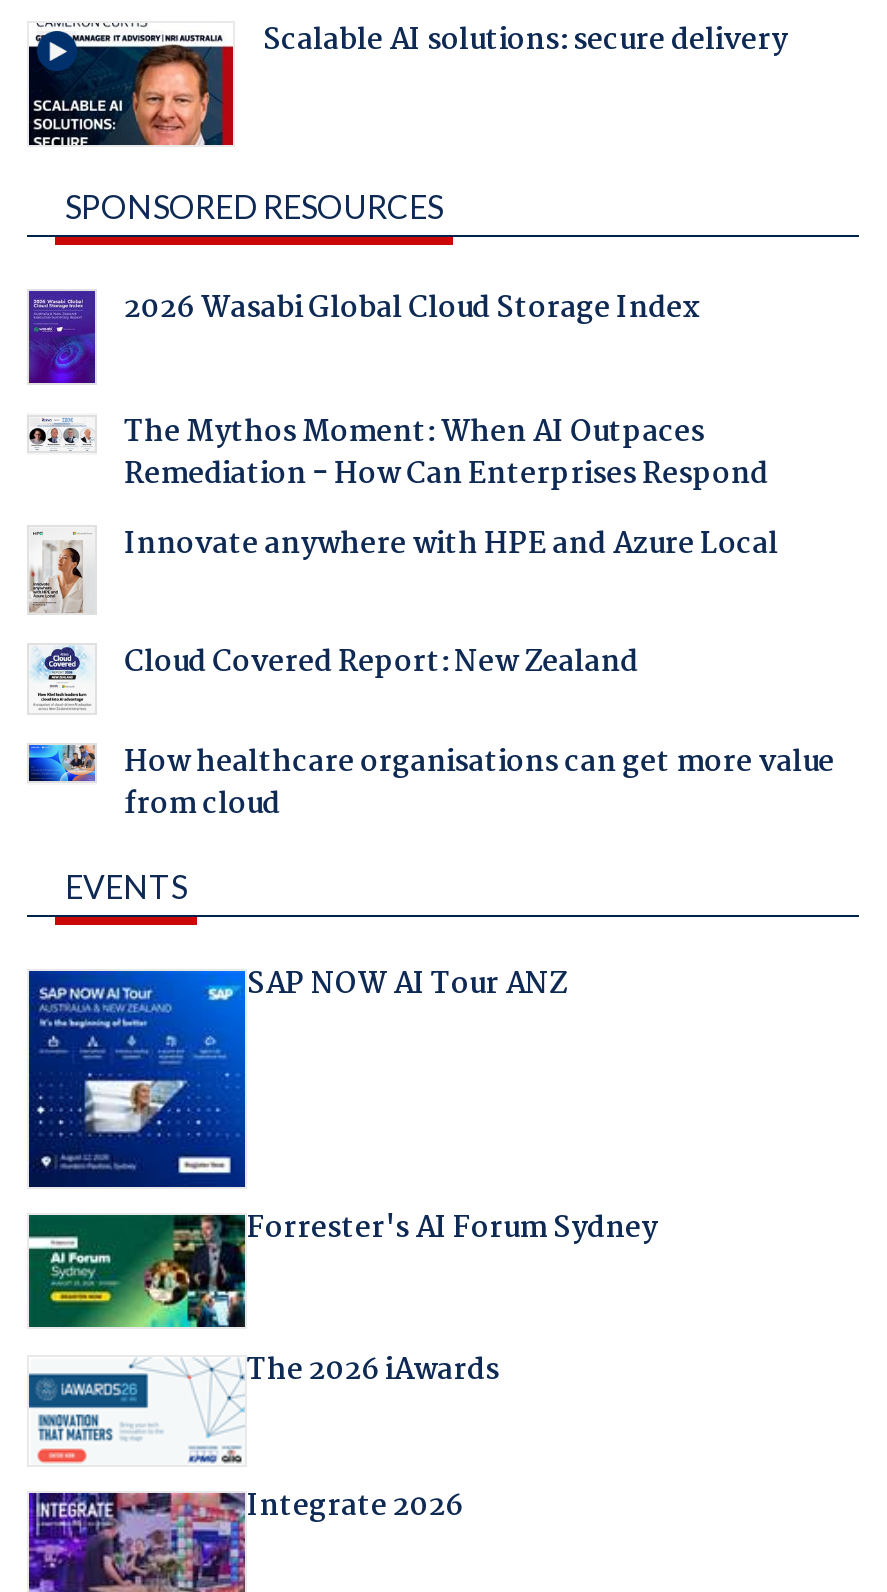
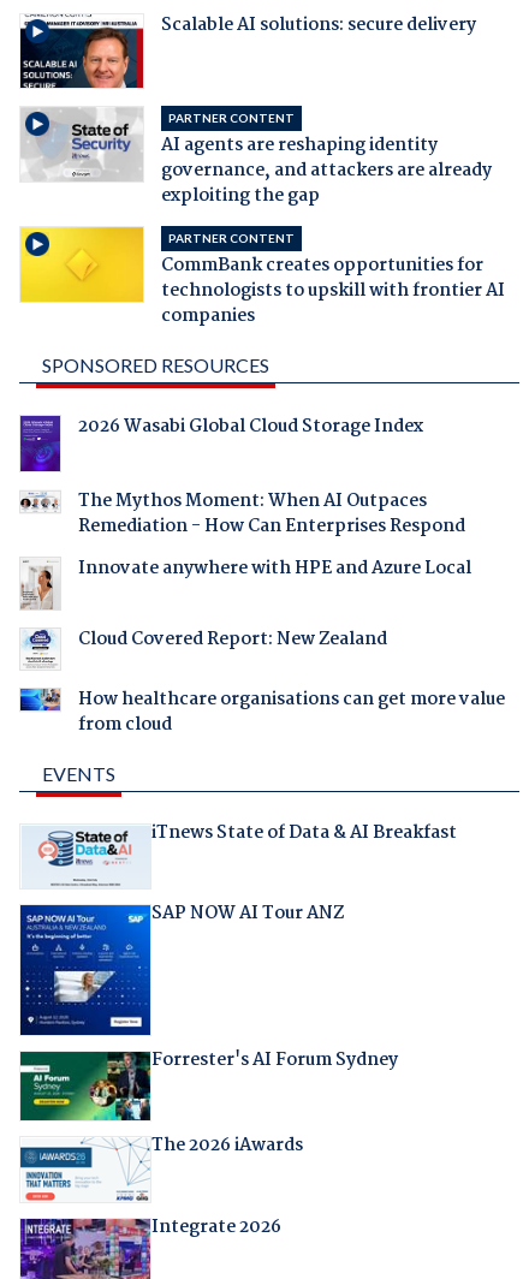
none -> [19,226,144,303] [image]
none -> [20,107,505,331] [image] | PARTNER CONTENT | AI agents are reshaping identity | governance, and attackers are already | exploiting the gap | PARTNER CONTENT | CommBank creates opportunities for | technologists to upskill with frontier AI | companies
none -> [23,818,457,887] [image] | iTnews State of Data & AI Breakfast

